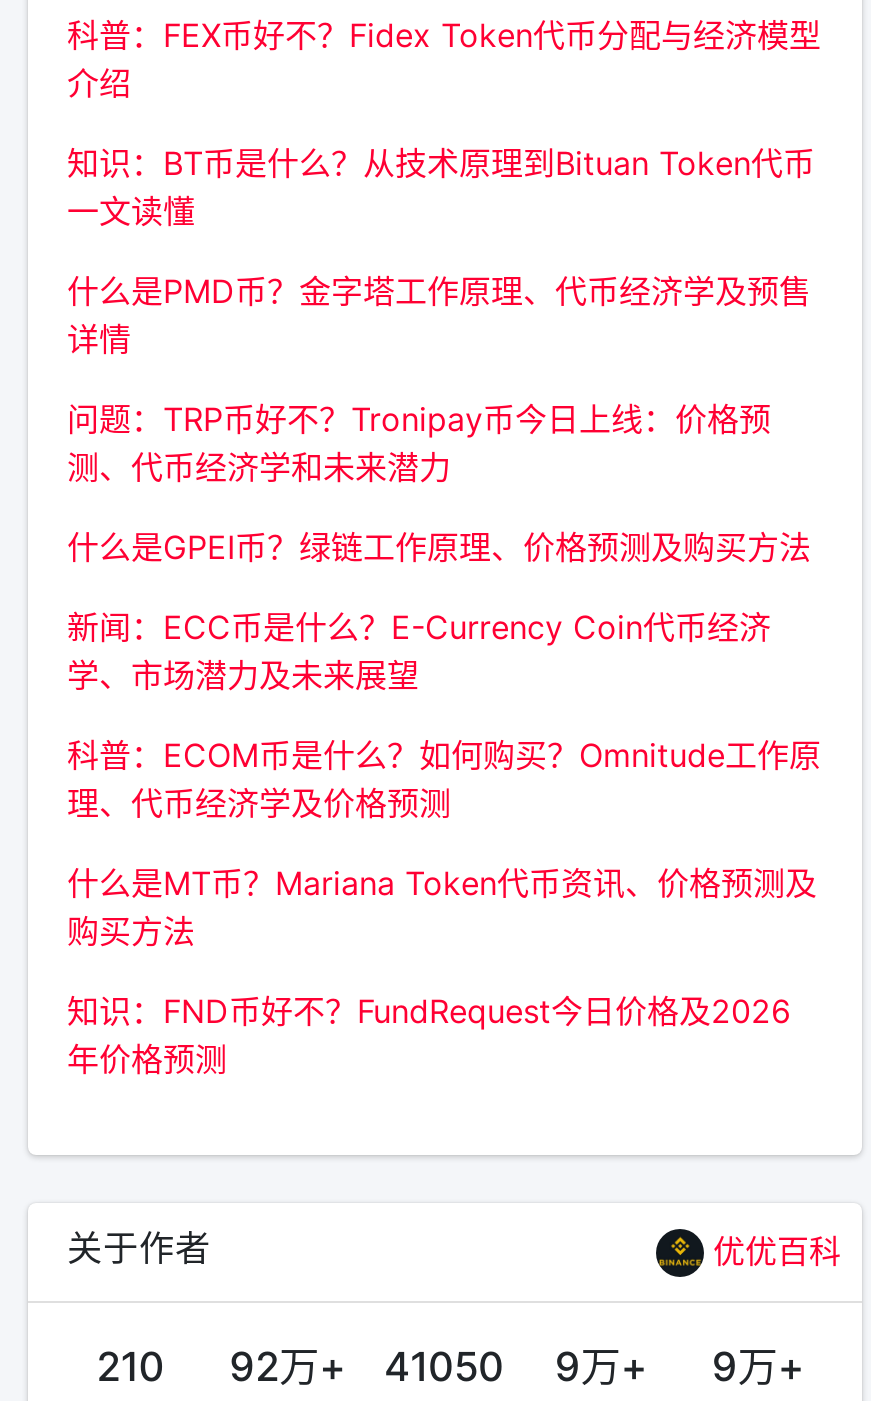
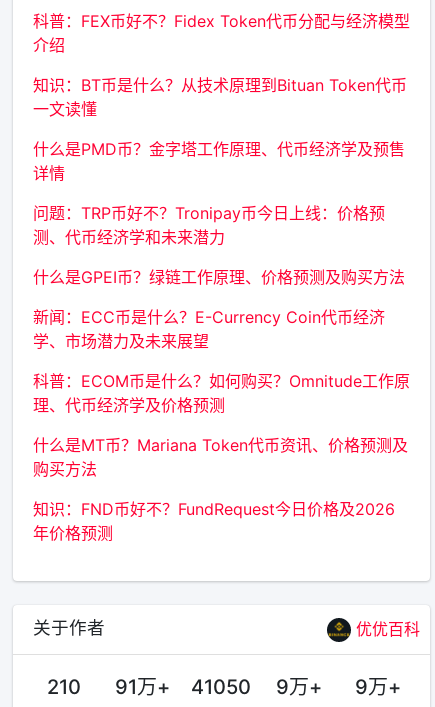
[96,1344,804,1392] 210 92万+ 41050 9万+ 9万+ -> [47,675,401,699] 210 91万+ 41050 9万+ 9万+

